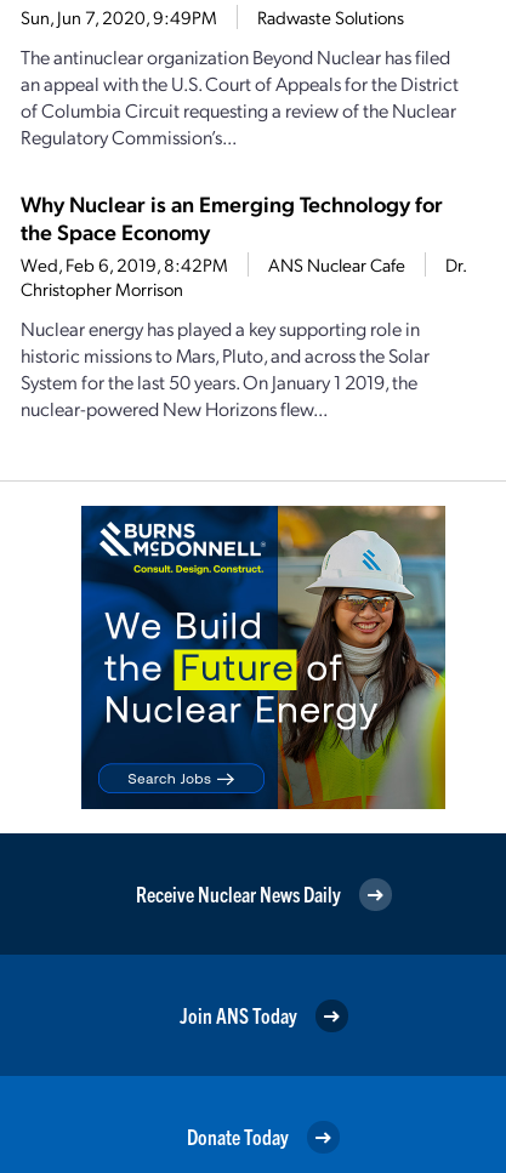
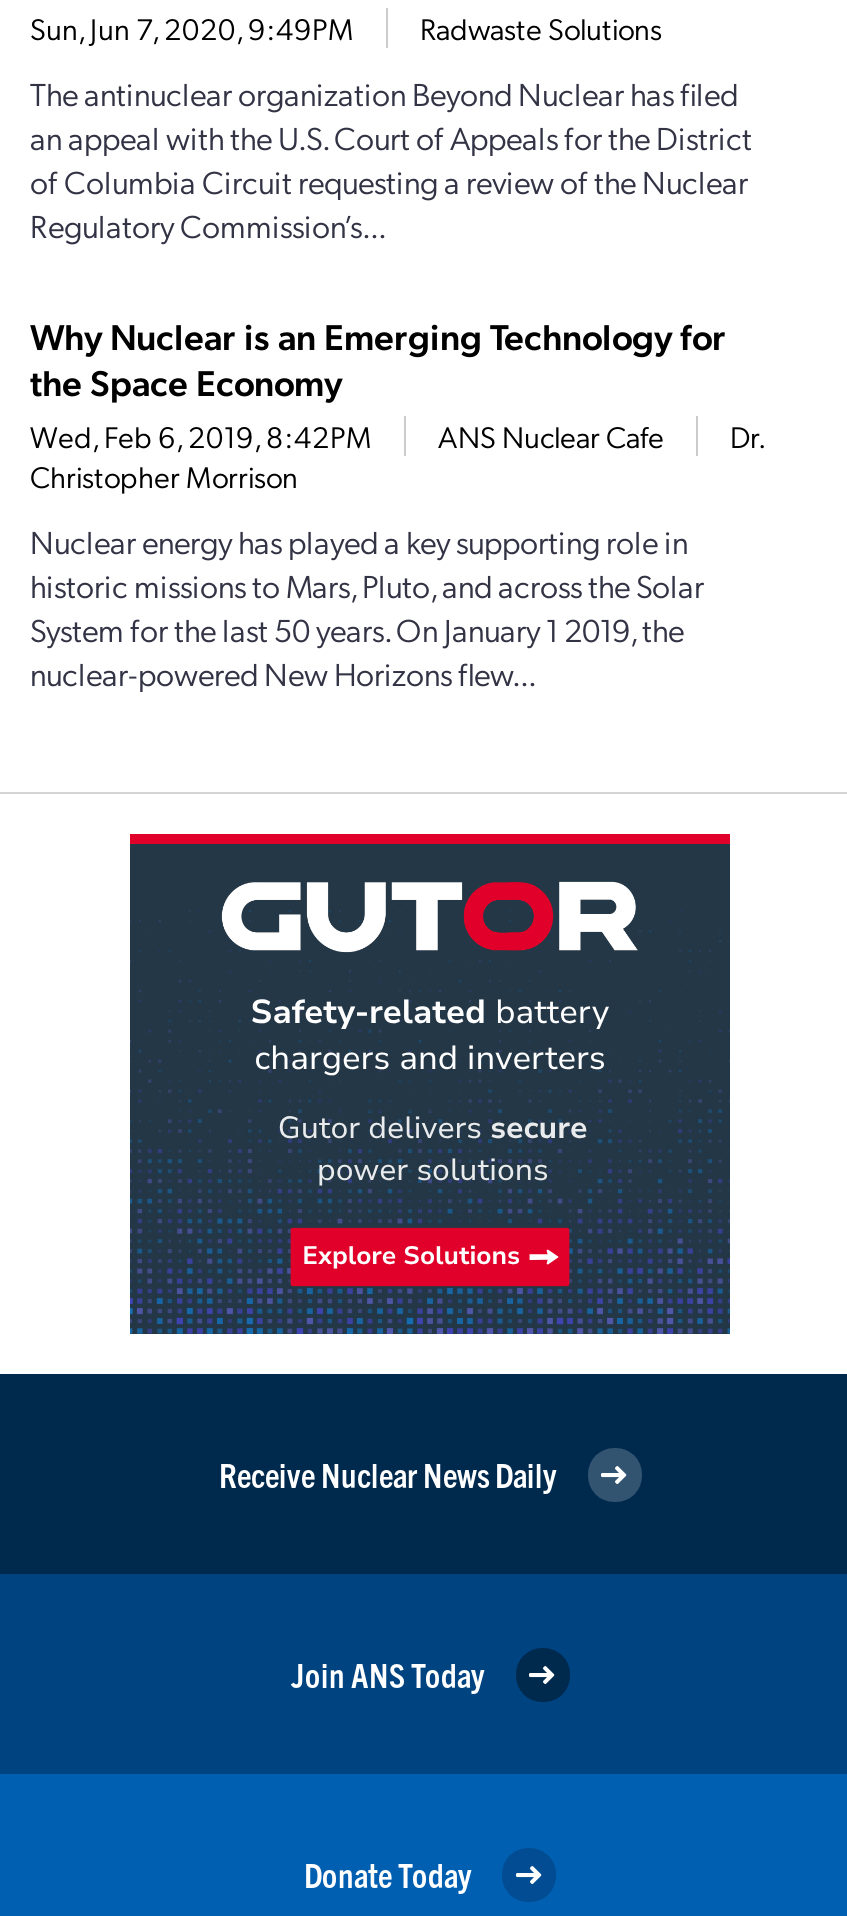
[80,505,447,810] [image] -> [128,832,732,1336] [image]

